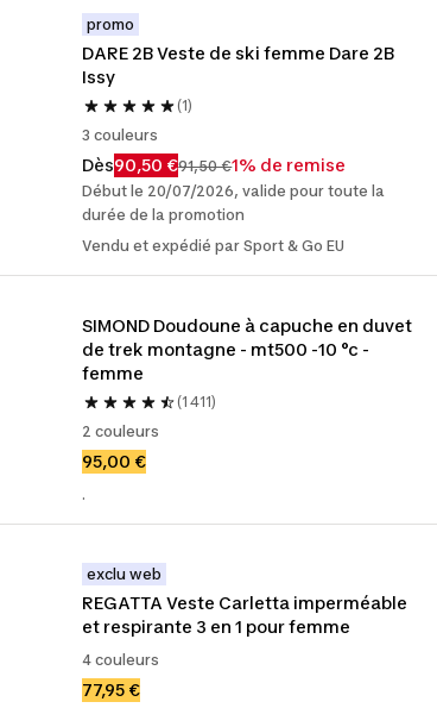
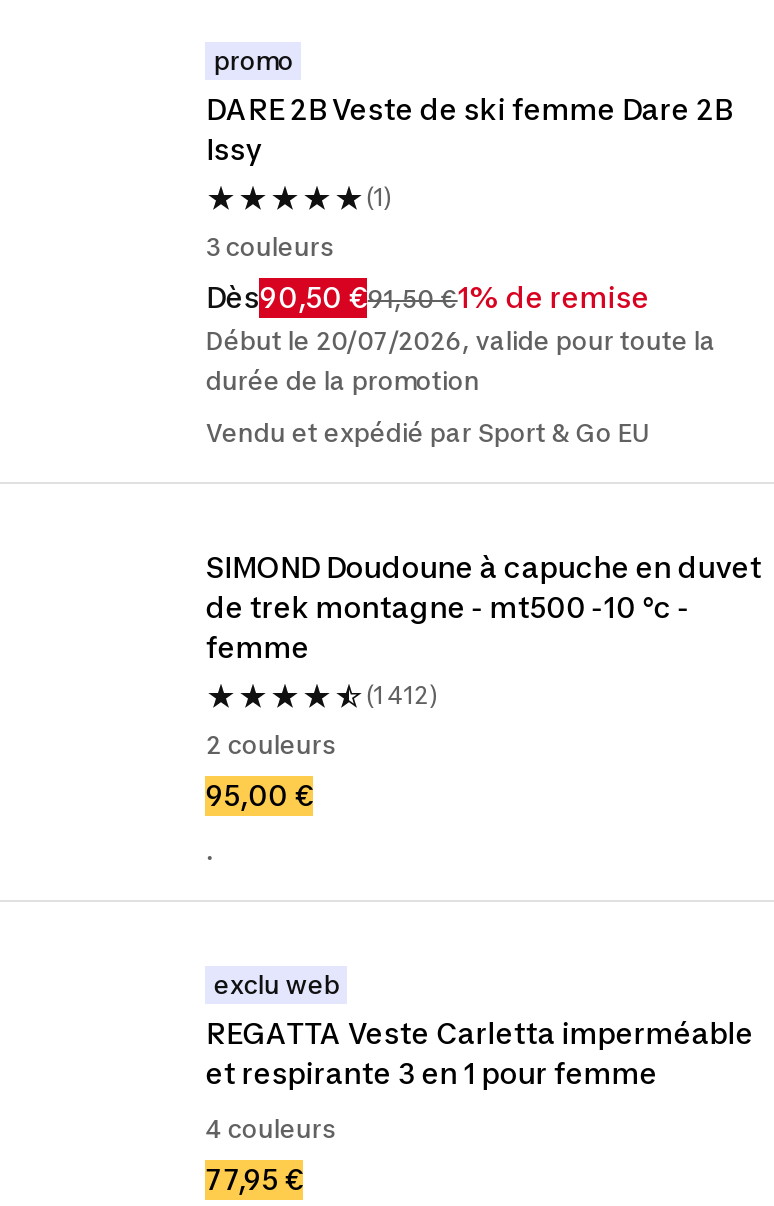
[177,393,216,411] (1 411) -> [366,680,438,710] (1 412)

